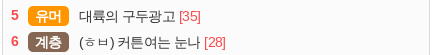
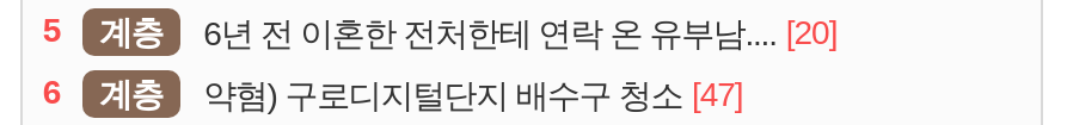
[35,8,200,24] 유머 | 대륙의 구두광고 [35] -> [99,12,837,51] 계층 | 6년 전 이혼한 전처한테 연락 온 유부남.... [20]
[79,34,225,50] (ㅎㅂ) 커튼여는 눈나 [28] -> [203,74,742,113] 약혐) 구로디지털단지 배수구 청소 [47]

